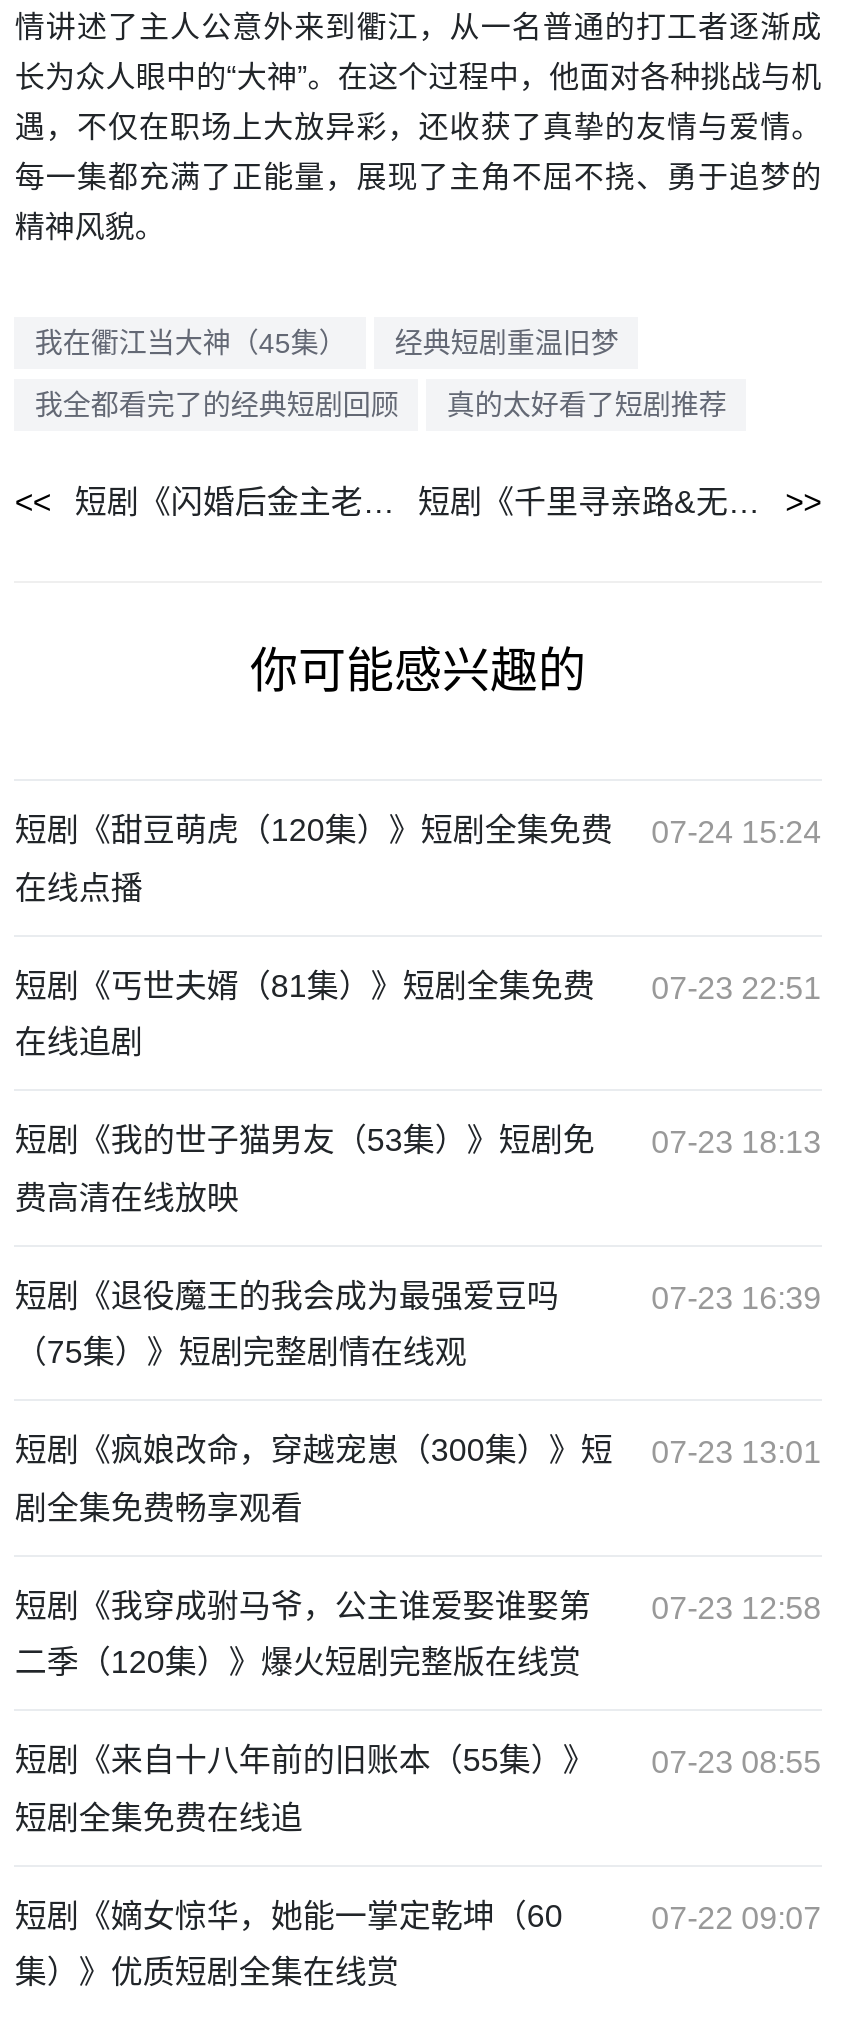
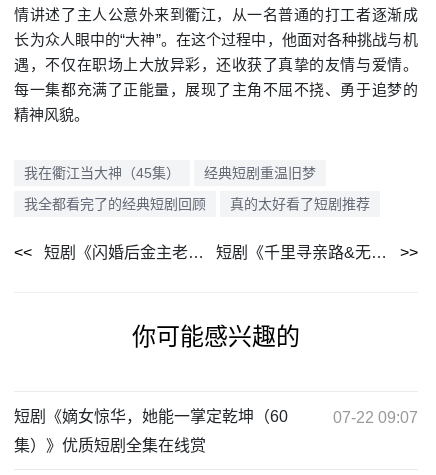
[15,814,613,904] 短剧《甜豆萌虎（120集）》短剧全集免费 | 在线点播 -> none
[651,815,821,849] 07-24 15:24 -> none
[15,969,595,1059] 短剧《丐世夫婿（81集）》短剧全集免费 | 在线追剧 -> none
[651,970,821,1004] 07-23 22:51 -> none
[15,1124,595,1214] 短剧《我的世子猫男友（53集）》短剧免 | 费高清在线放映 -> none
[651,1125,821,1159] 07-23 18:13 -> none
[15,1279,559,1369] 短剧《退役魔王的我会成为最强爱豆吗 | （75集）》短剧完整剧情在线观 -> none
[651,1280,821,1314] 07-23 16:39 -> none
[15,1434,613,1524] 短剧《疯娘改命，穿越宠崽（300集）》短 | 剧全集免费畅享观看 -> none
[651,1435,821,1469] 07-23 13:01 -> none
[15,1589,591,1679] 短剧《我穿成驸马爷，公主谁爱娶谁娶第 | 二季（120集）》爆火短剧完整版在线赏 -> none
[651,1590,821,1624] 07-23 12:58 -> none
[15,1744,595,1834] 短剧《来自十八年前的旧账本（55集）》 | 短剧全集免费在线追 -> none
[651,1745,821,1779] 07-23 08:55 -> none

